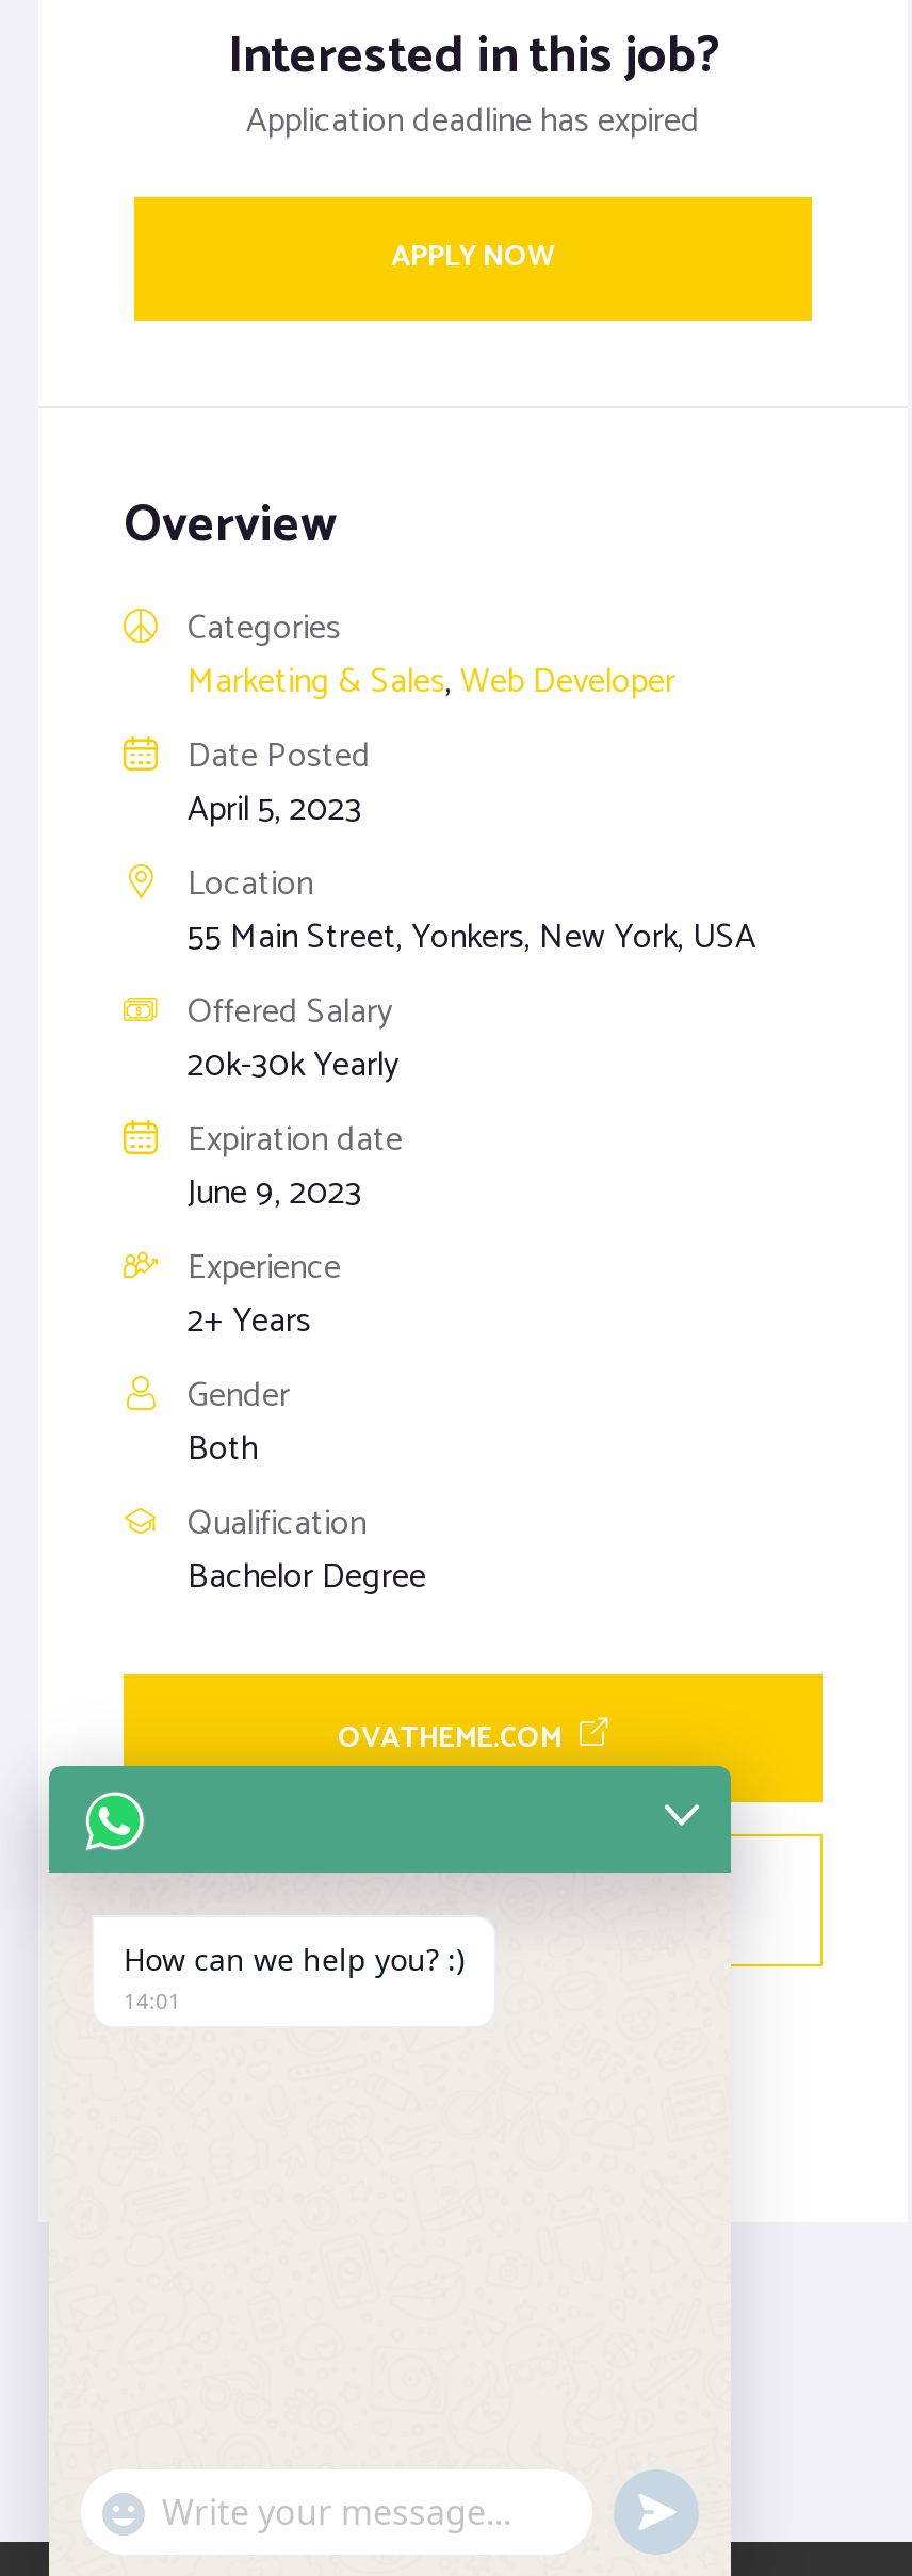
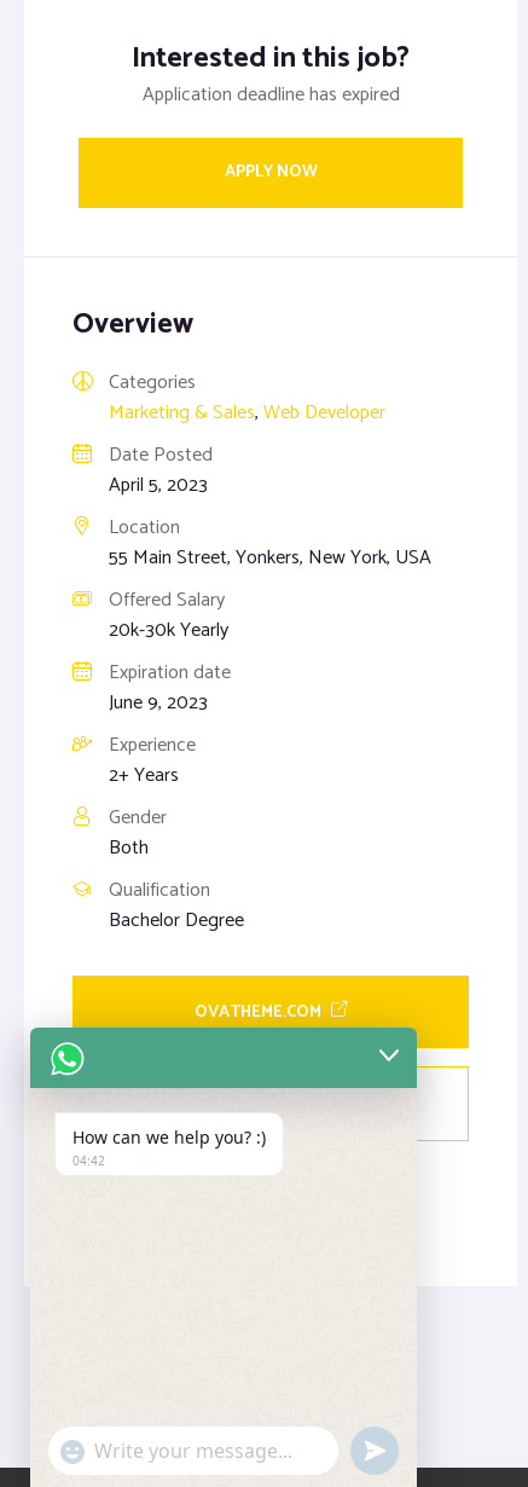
[124,1986,181,2015] 14:01 -> [72,1152,105,1169] 04:42

